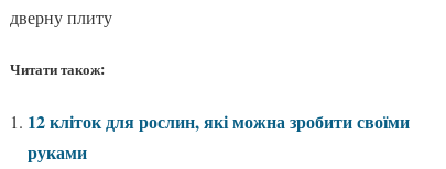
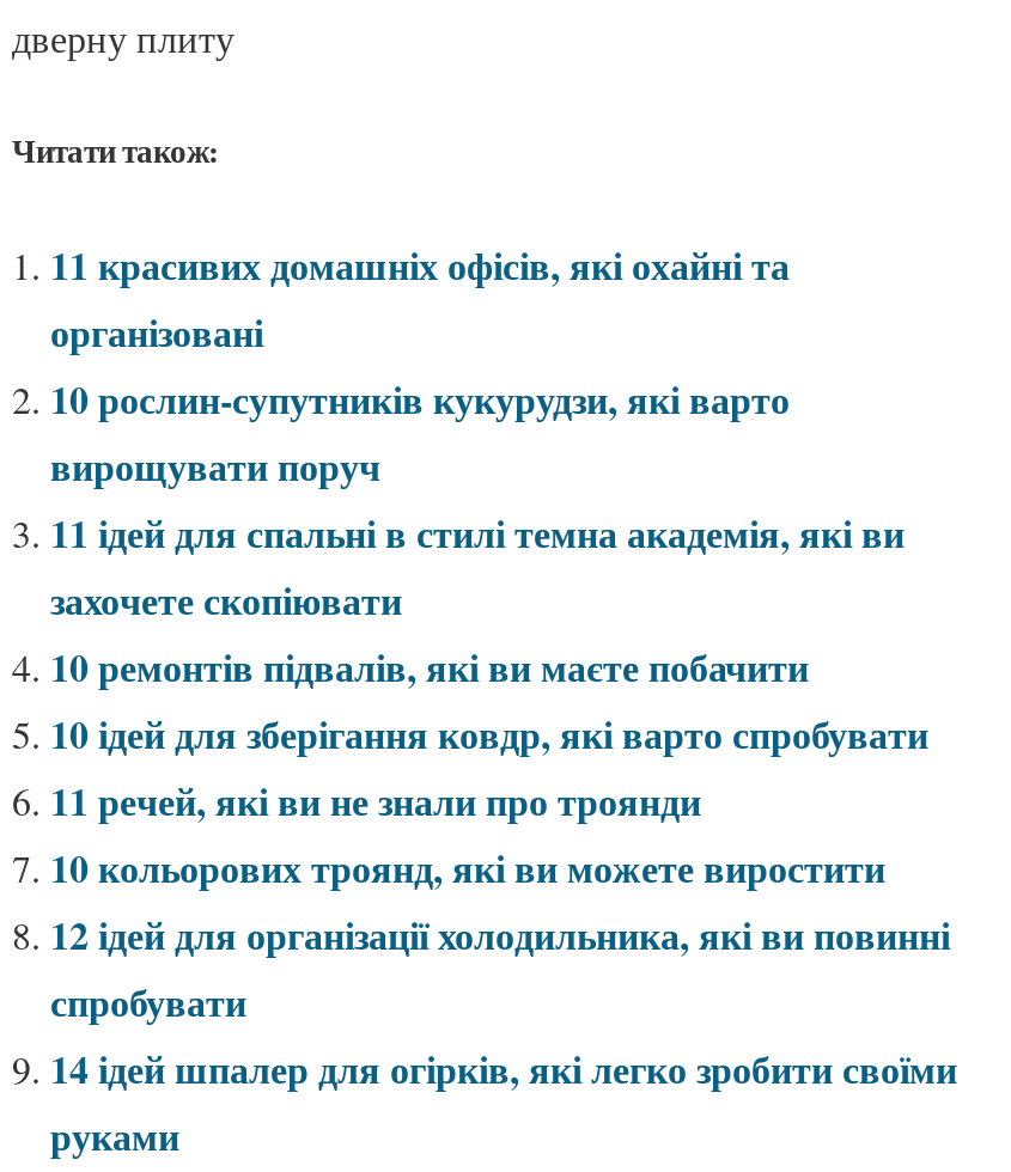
[28,109,410,134] 12 кліток для рослин, які можна зробити своїми -> [50,237,957,1095] 11 красивих домашніх офісів, які охайні та | організовані | 10 рослин-супутників кукурудзи, які варто | вирощувати поруч | 11 ідей для спальні в стилі темна академія, які ви | захочете скопіювати | 10 ремонтів підвалів, які ви маєте побачити | 10 ідей для зберігання ковдр, які варто спробувати | 11 речей, які ви не знали про троянди | 10 кольорових троянд, які ви можете виростити | 12 ідей для організації холодильника, які ви повинні | спробувати | 14 ідей шпалер для огірків, які легко зробити своїми

